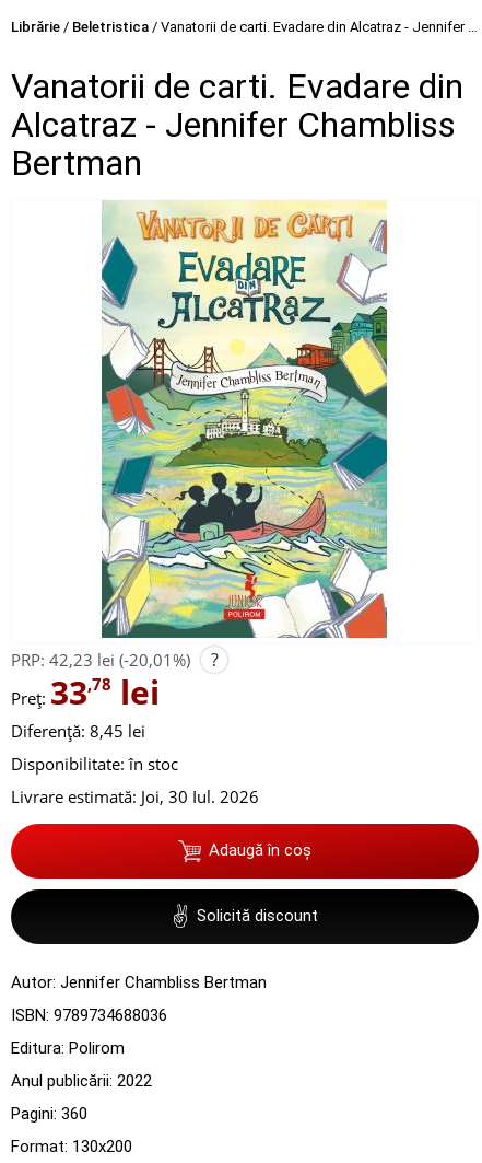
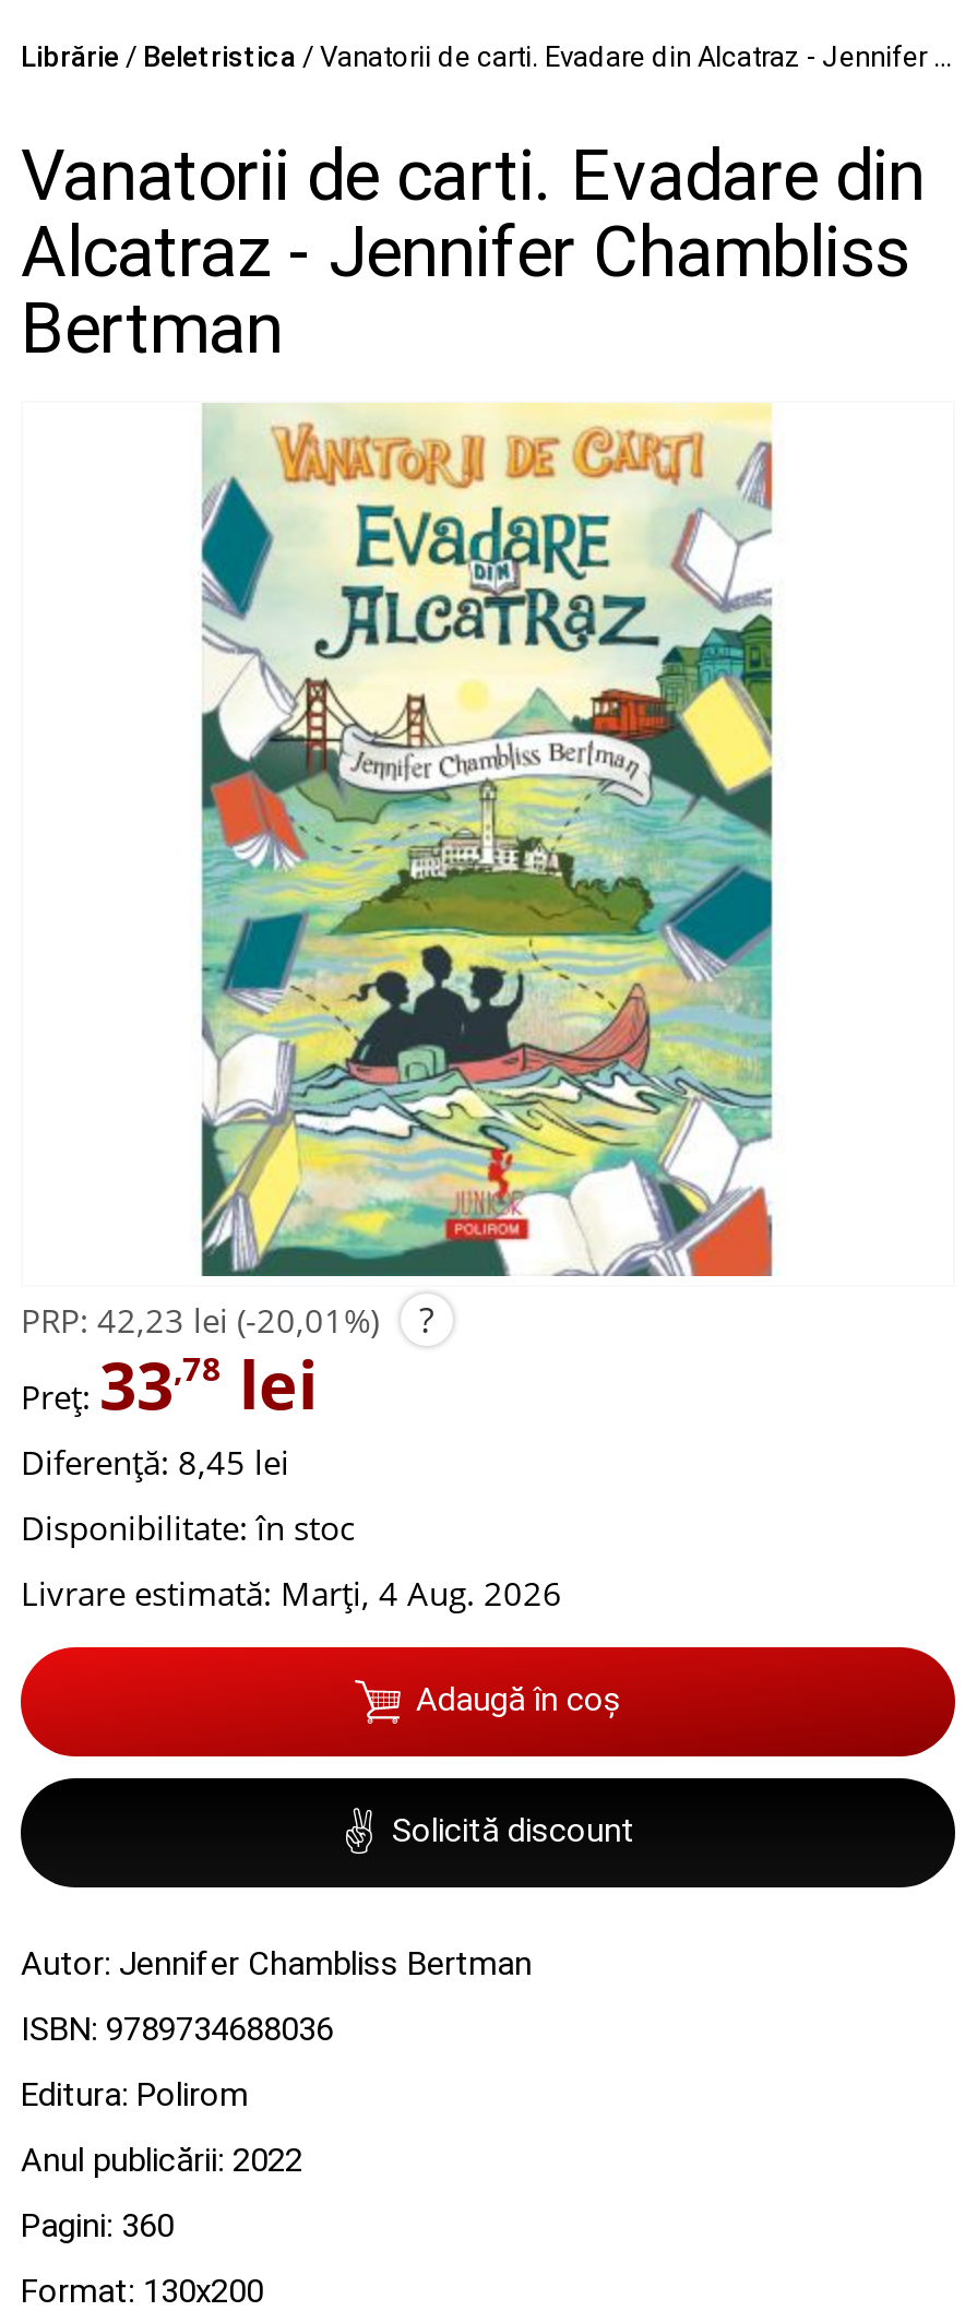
[11,785,259,807] Livrare estimată: Joi, 30 Iul. 2026 -> [21,1570,562,1614] Livrare estimată: Marți, 4 Aug. 2026

